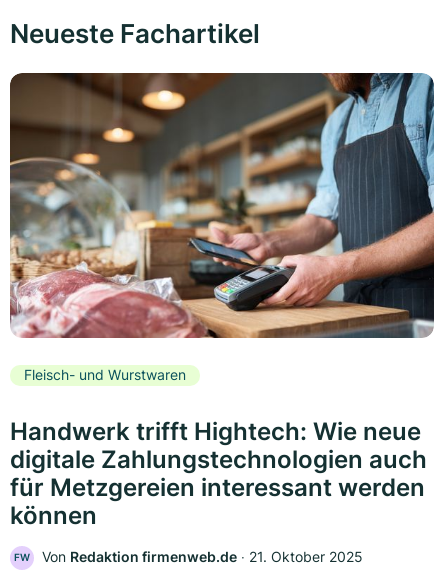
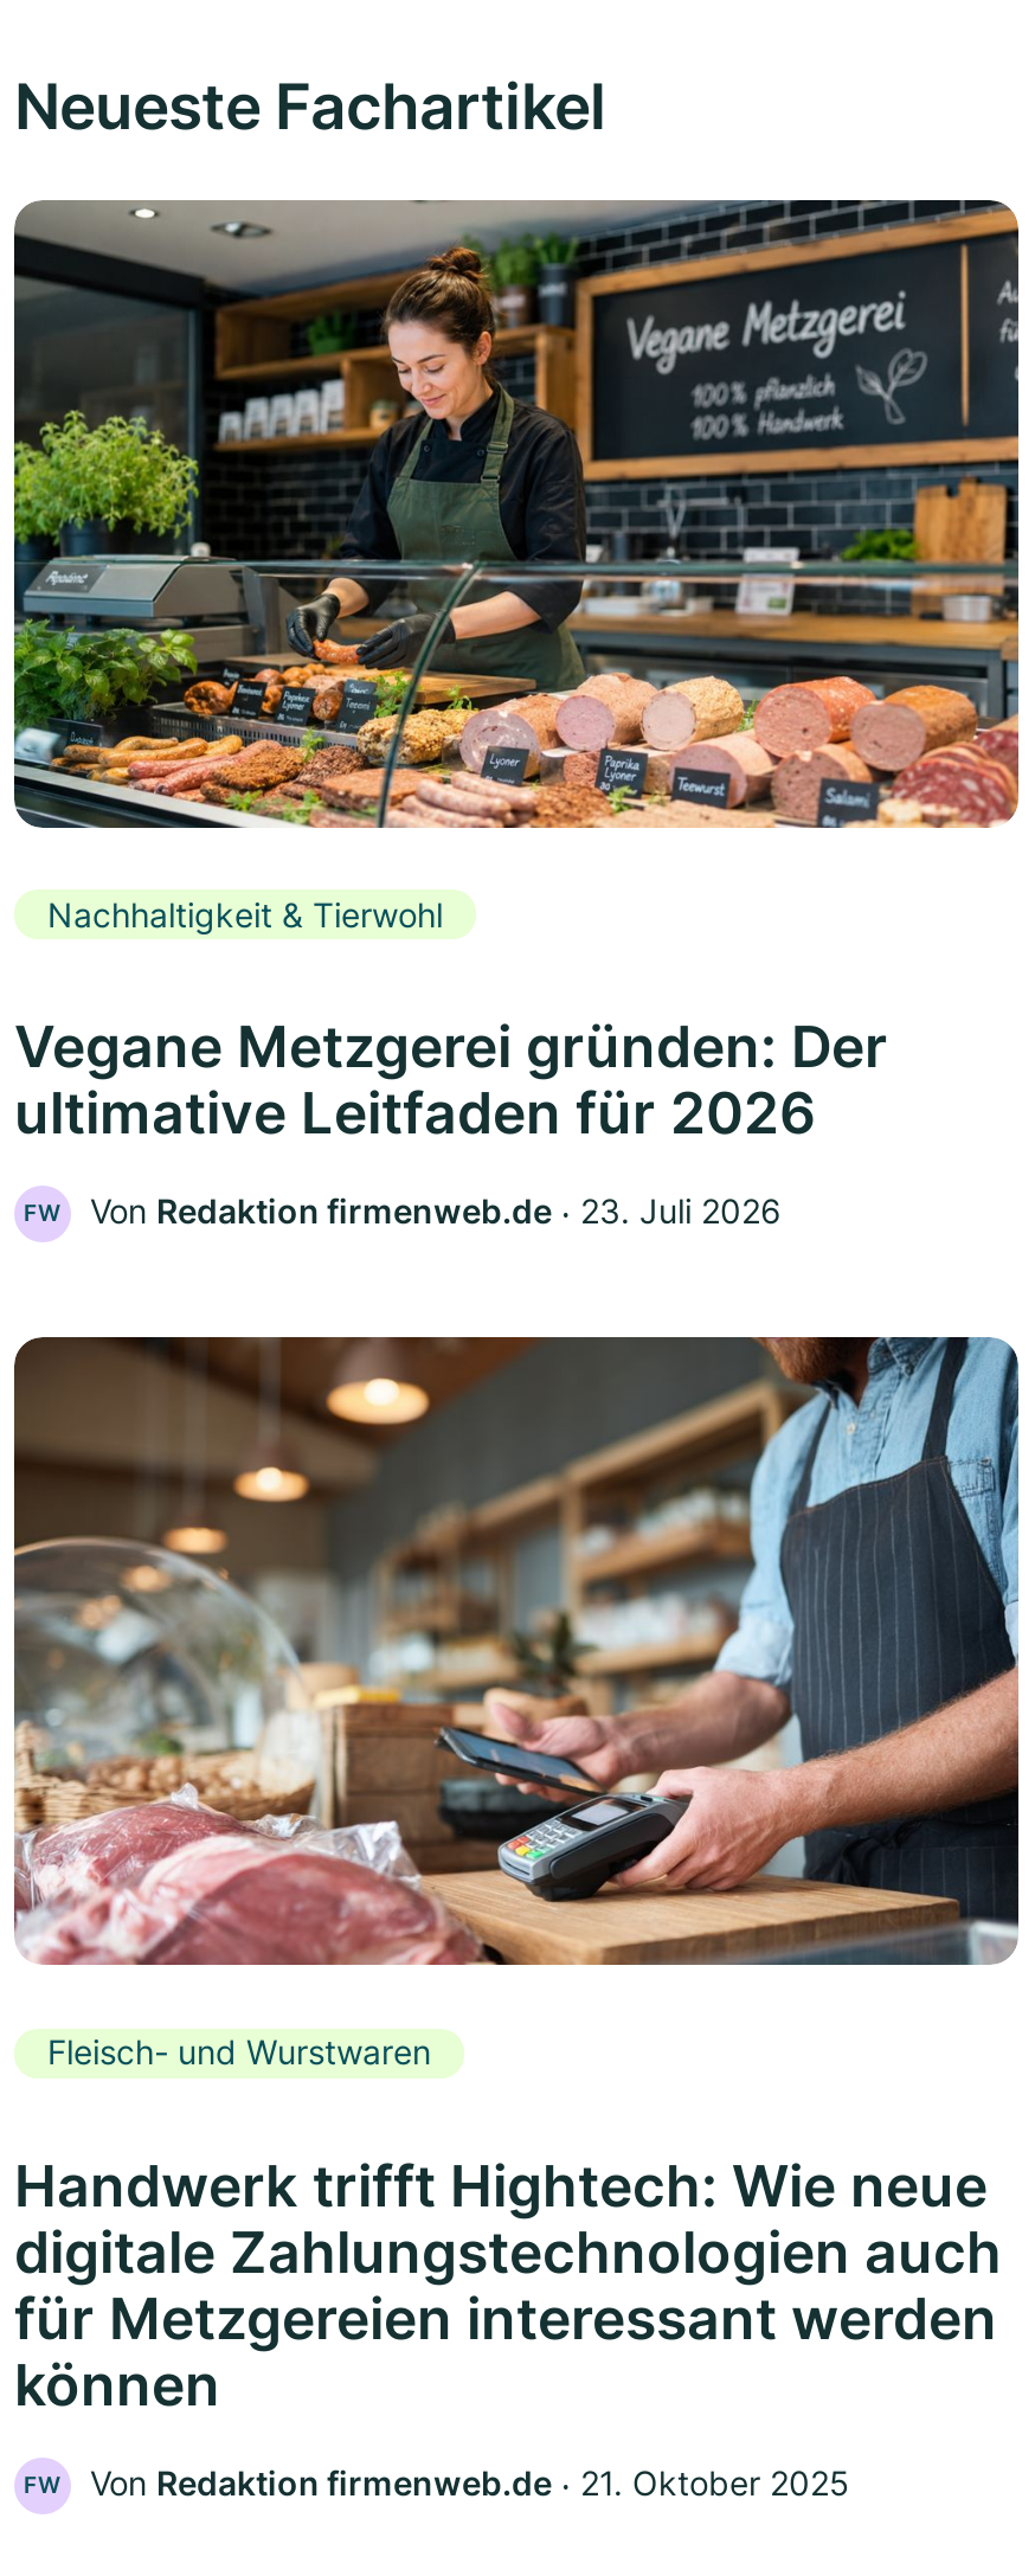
none -> [12,199,1021,1232] [image] | Nachhaltigkeit & Tierwohl | Vegane Metzgerei gründen: Der | ultimative Leitfaden für 2026 | FW | Von Redaktion firmenweb.de ‧ 23. Juli 2026

